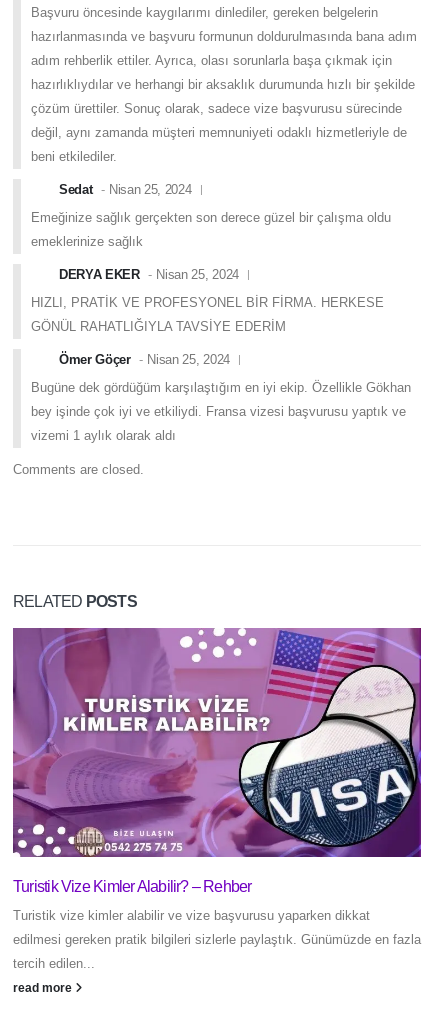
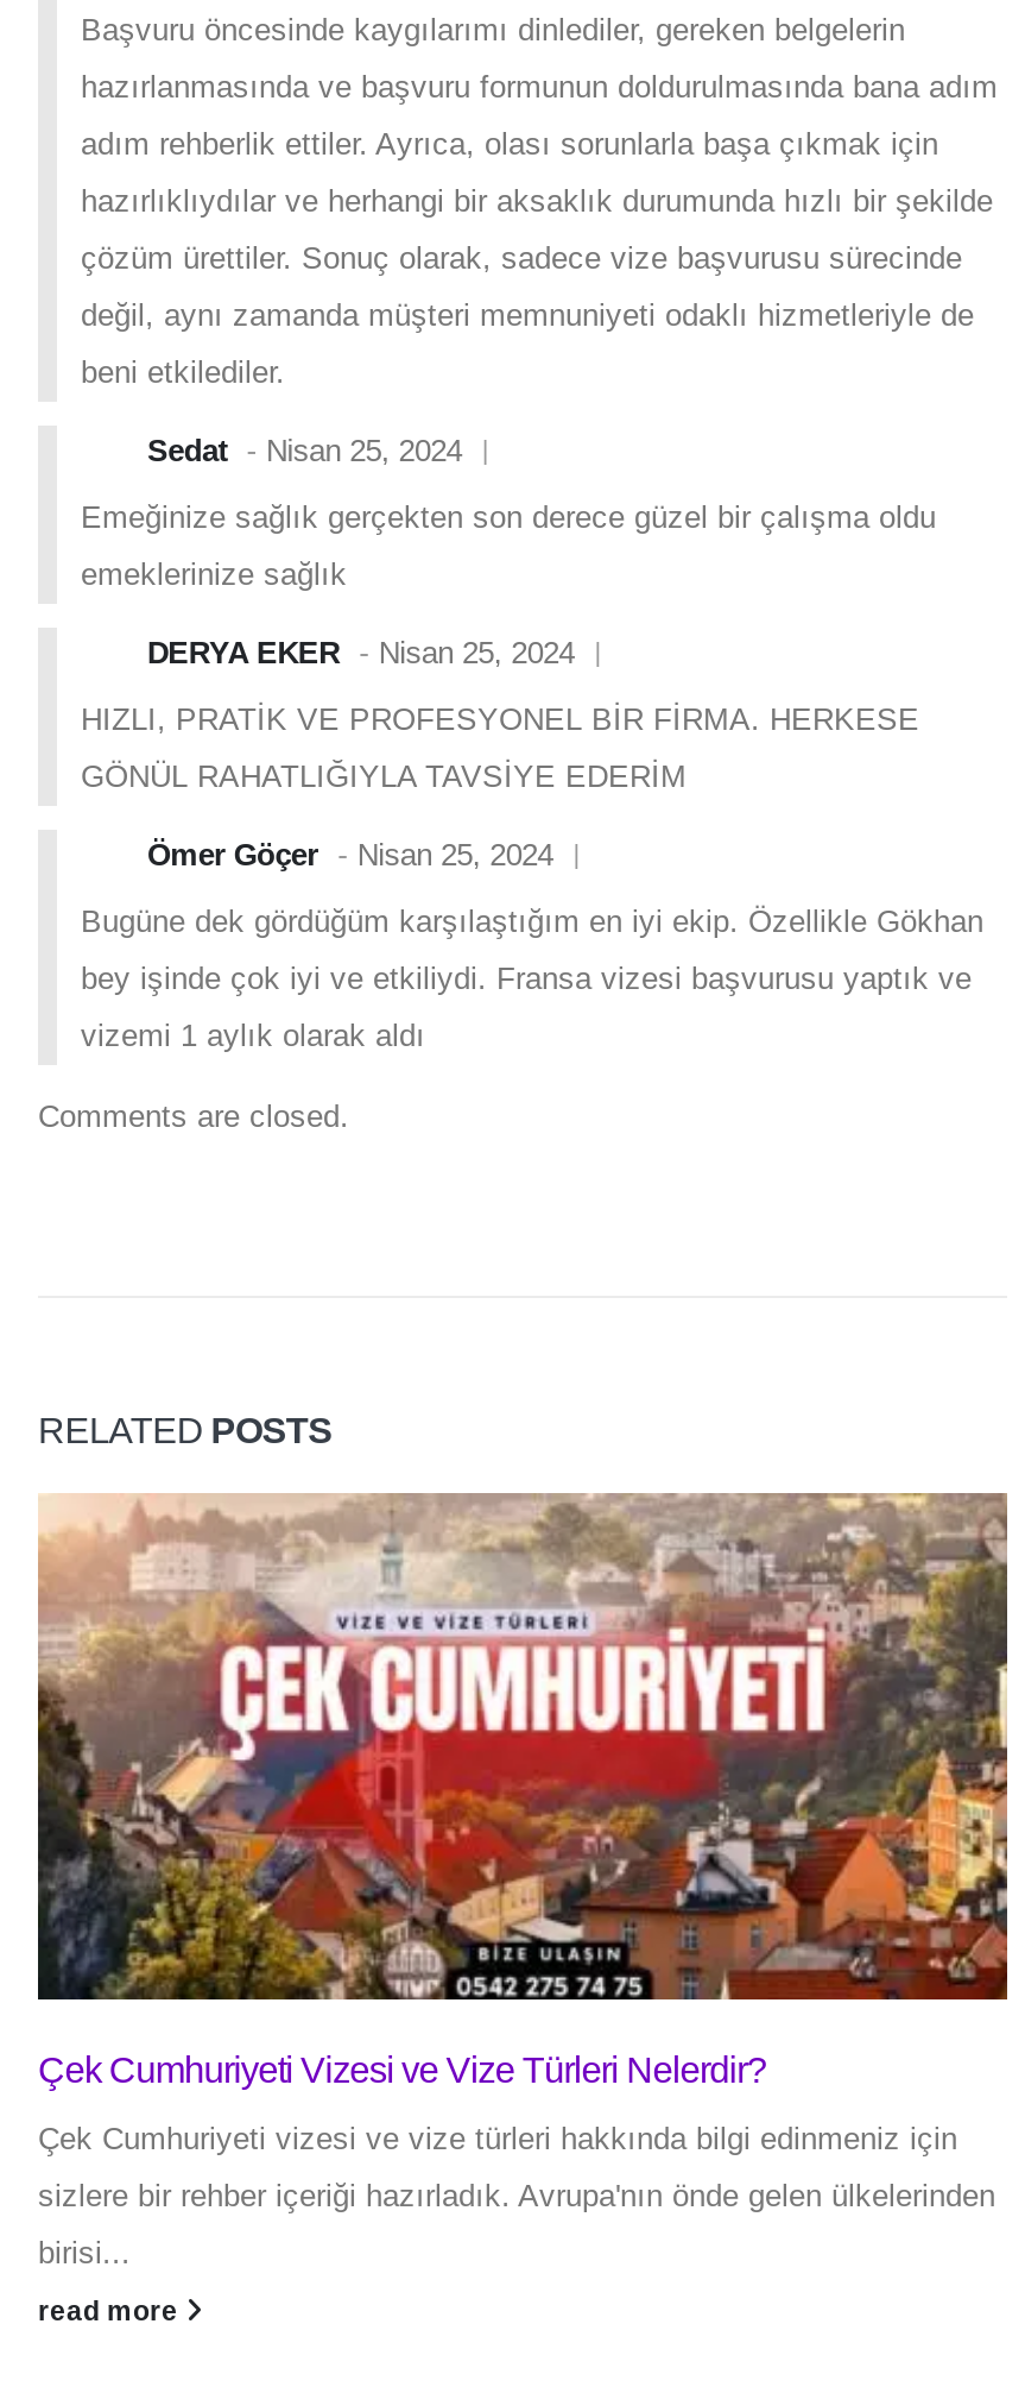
[12,627,422,895] [image] | Turistik Vize Kimler Alabilir? – Rehber -> [36,1491,1010,2090] [image] | Çek Cumhuriyeti Vizesi ve Vize Türleri Nelerdir?
[13,908,370,923] Turistik vize kimler alabilir ve vize başvurusu yaparken dikkat -> [38,2121,957,2156] Çek Cumhuriyeti vizesi ve vize türleri hakkında bilgi edinmeniz için
[13,932,421,947] edilmesi gereken pratik bilgileri sizlerle paylaştık. Günümüzde en fazla -> [38,2178,995,2213] sizlere bir rehber içeriği hazırladık. Avrupa'nın önde gelen ülkelerinden
[13,956,95,971] tercih edilen... -> [38,2235,131,2271] birisi...

